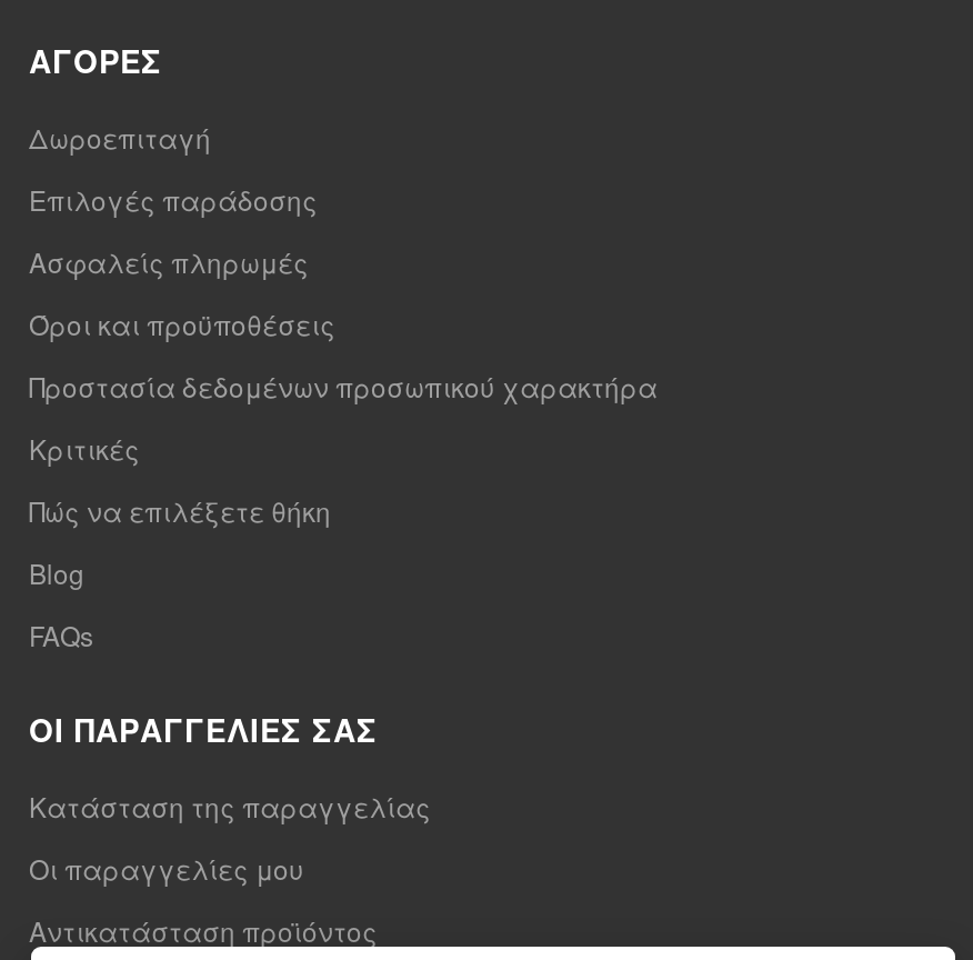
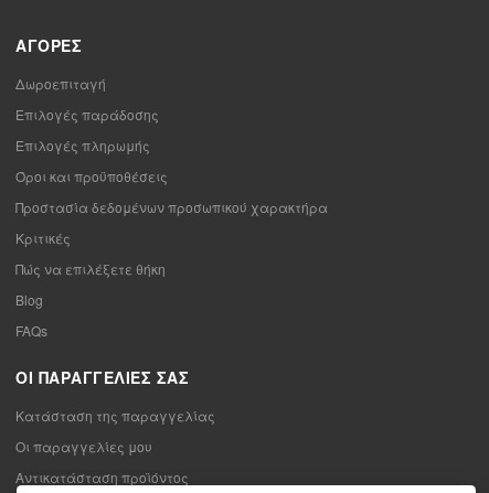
[29,242,309,279] Ασφαλείς πληρωμές -> [15,135,150,154] Επιλογές πληρωμής

